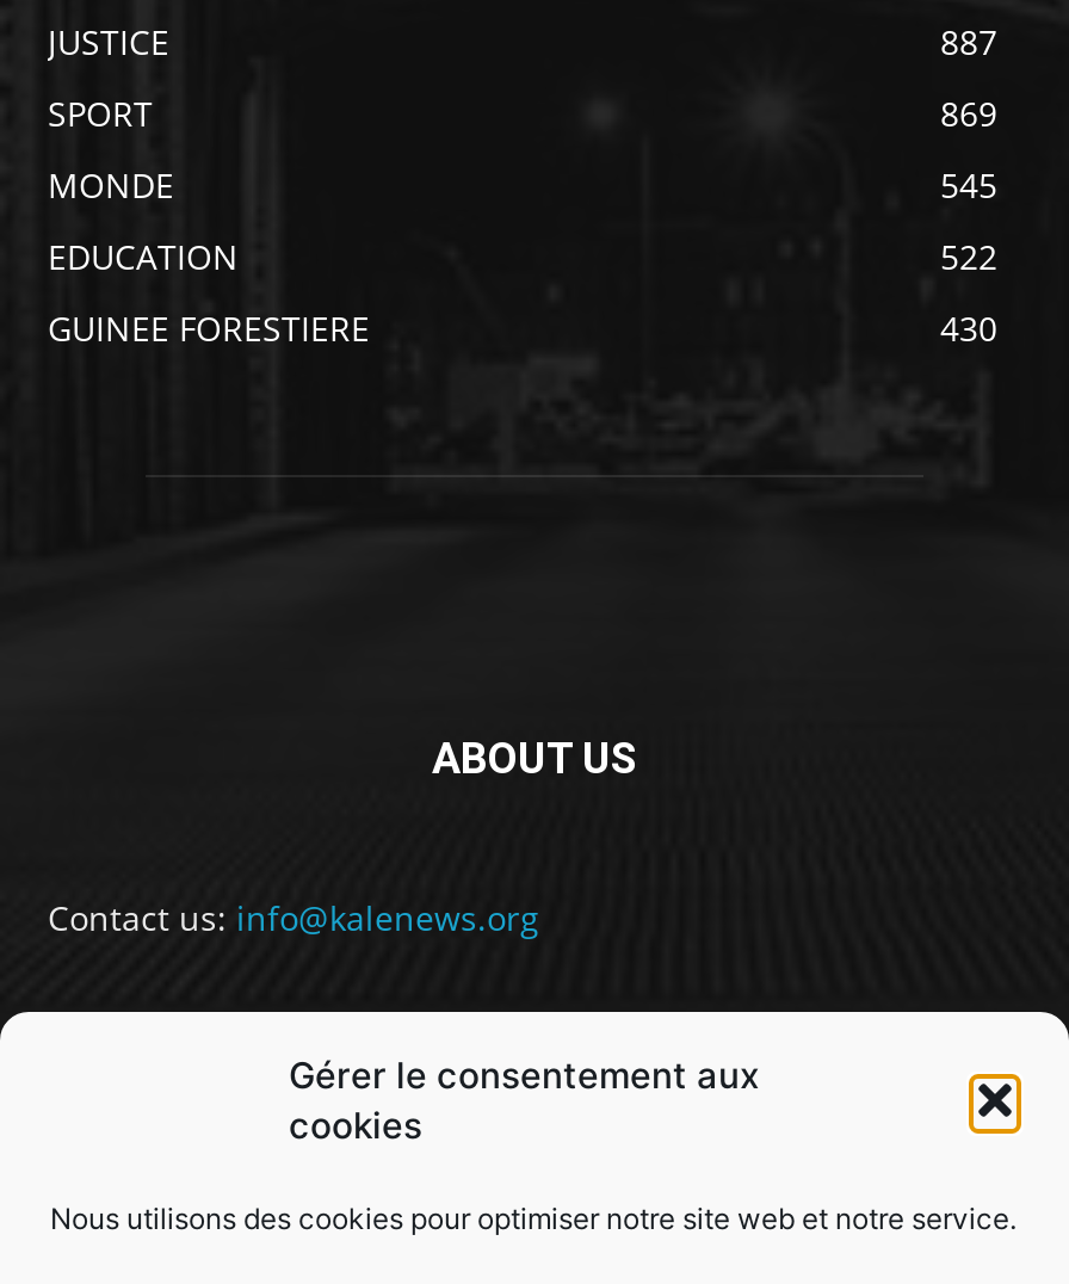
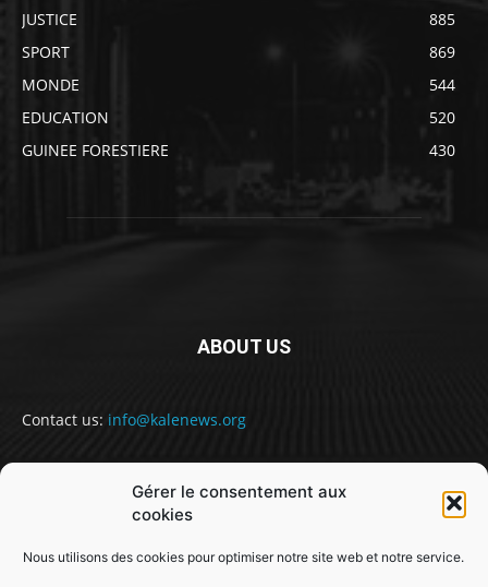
[940,19,997,64] 887 -> [429,9,455,29] 885
[940,162,997,208] 545 -> [429,74,455,95] 544
[940,234,997,279] 522 -> [429,107,455,128] 520

